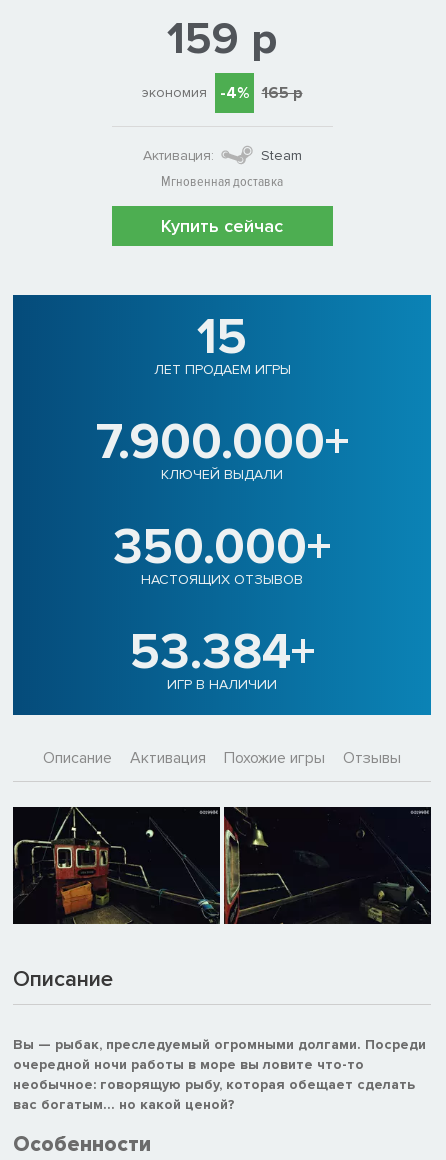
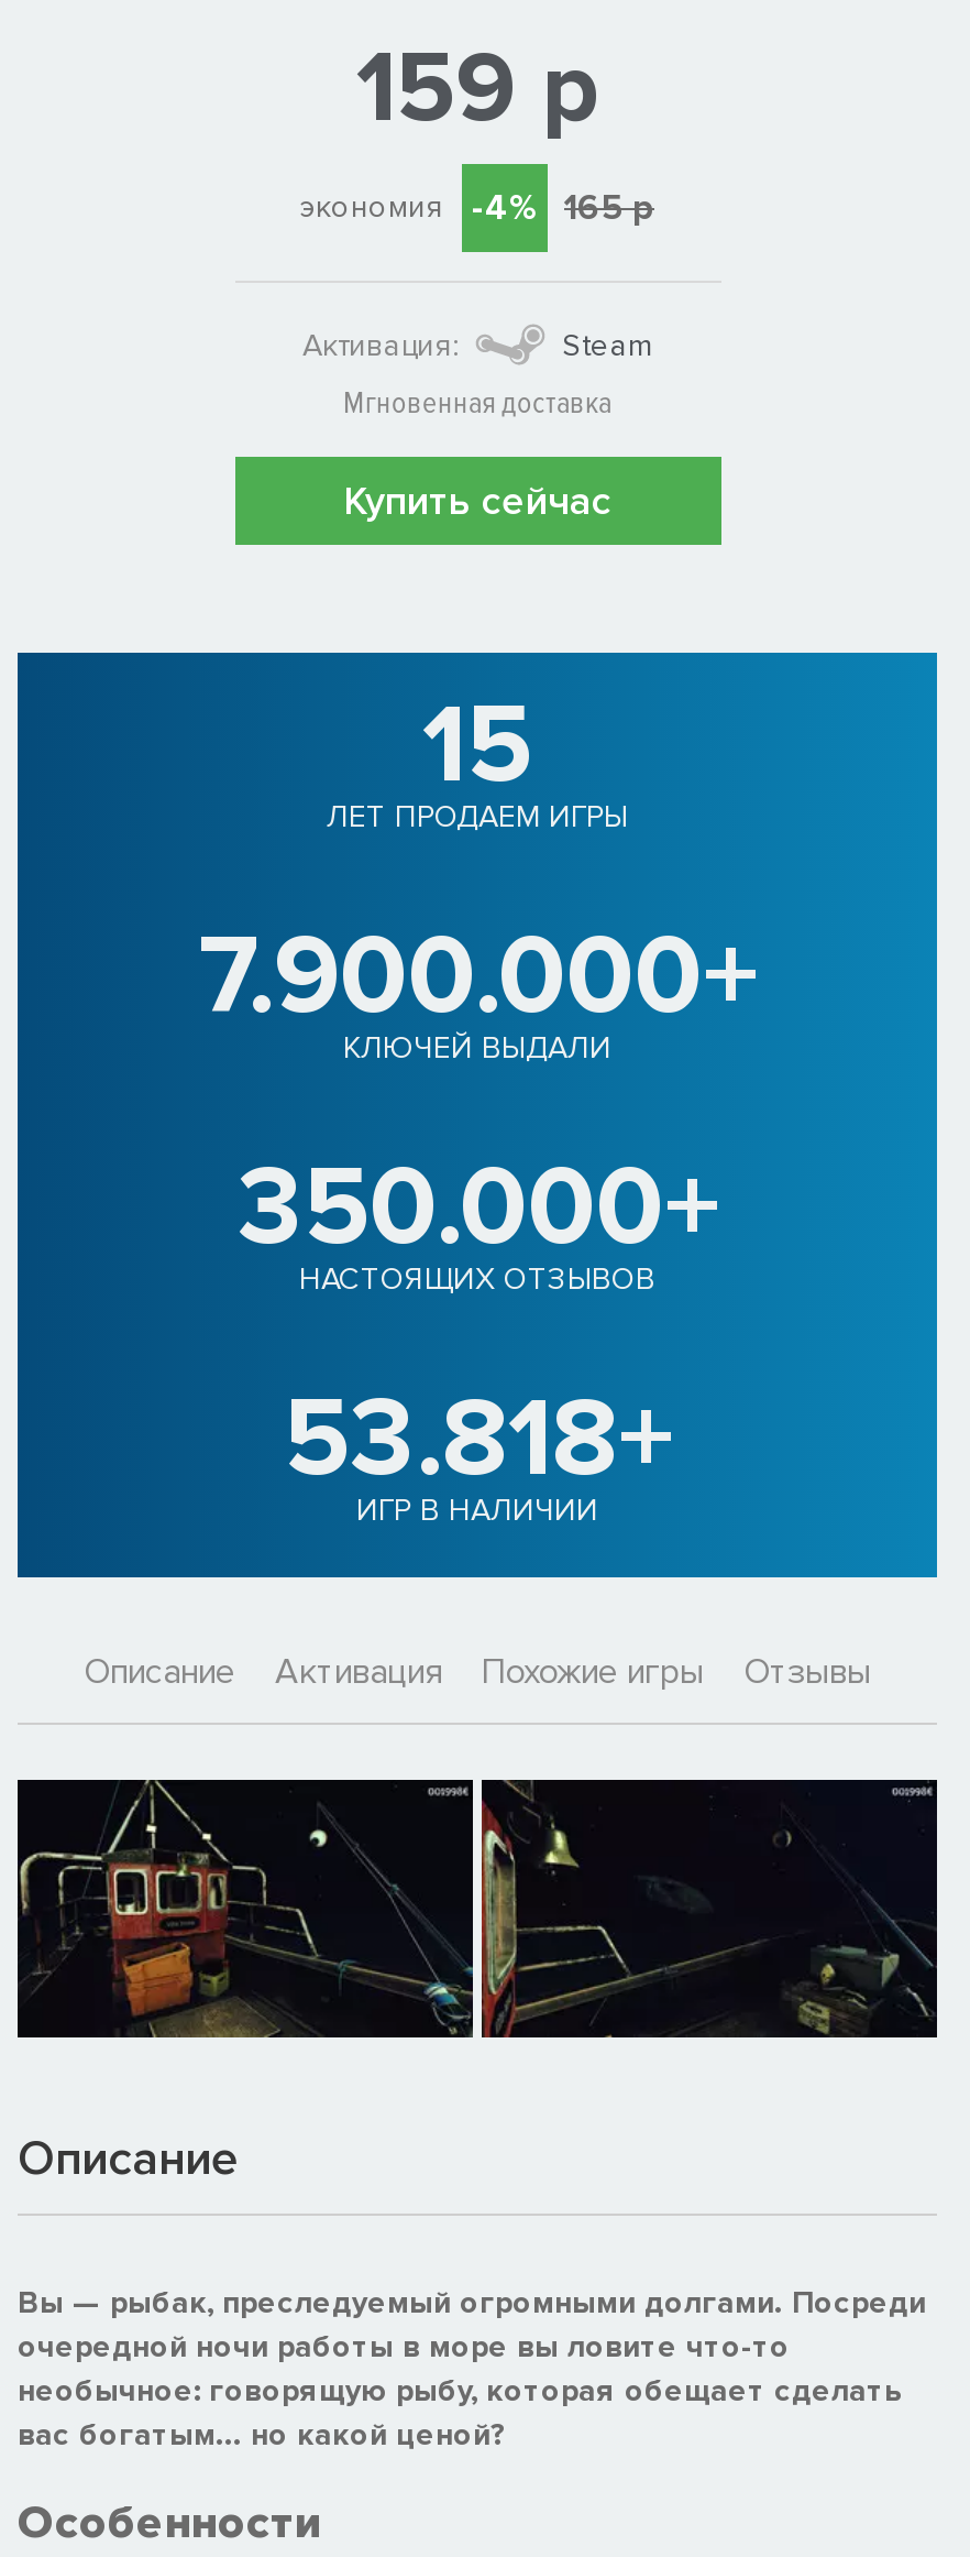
[129,622,314,683] 53.384+ -> [284,1373,671,1508] 53.818+

